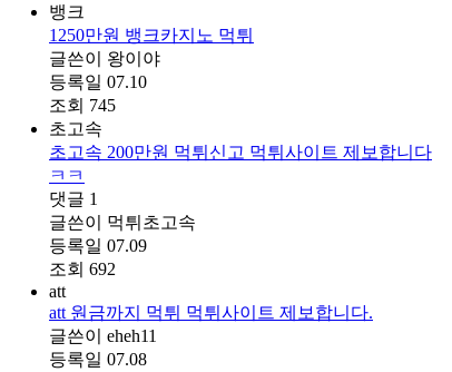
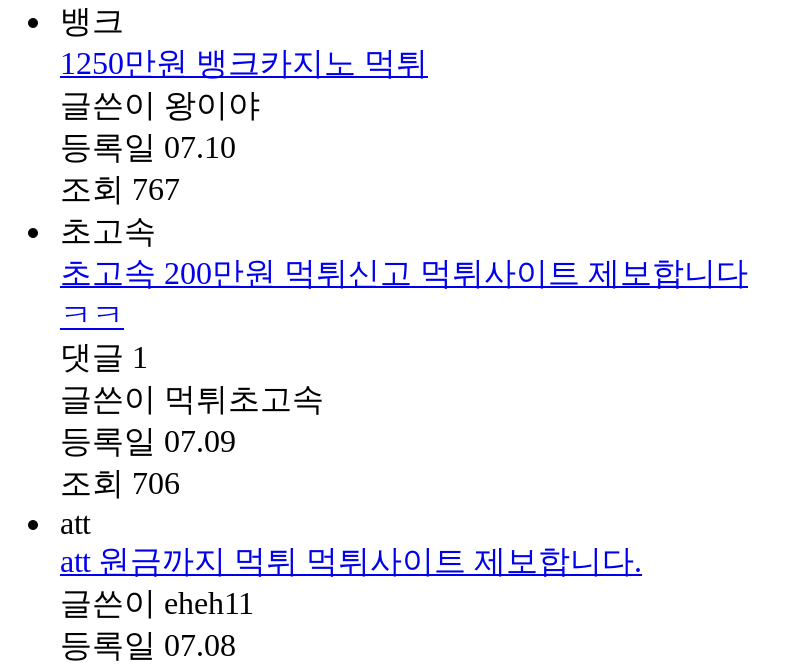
[49,96,116,115] 조회 745 -> [60,172,180,206] 조회 767
[49,260,116,279] 조회 692 -> [60,466,180,500] 조회 706

